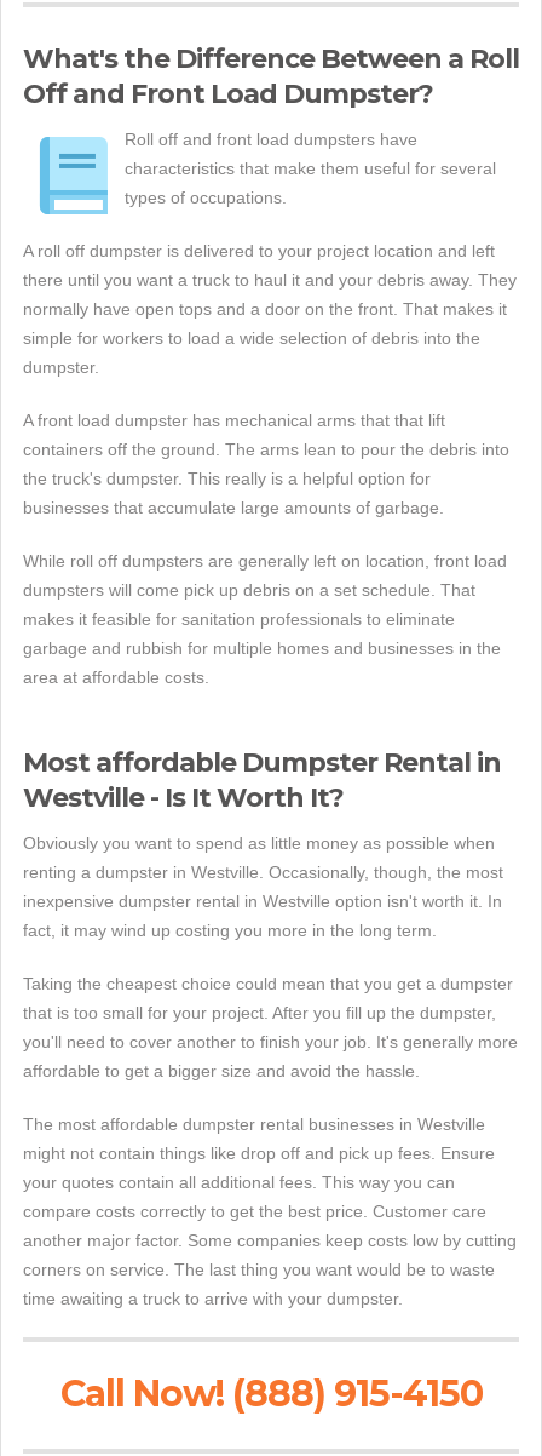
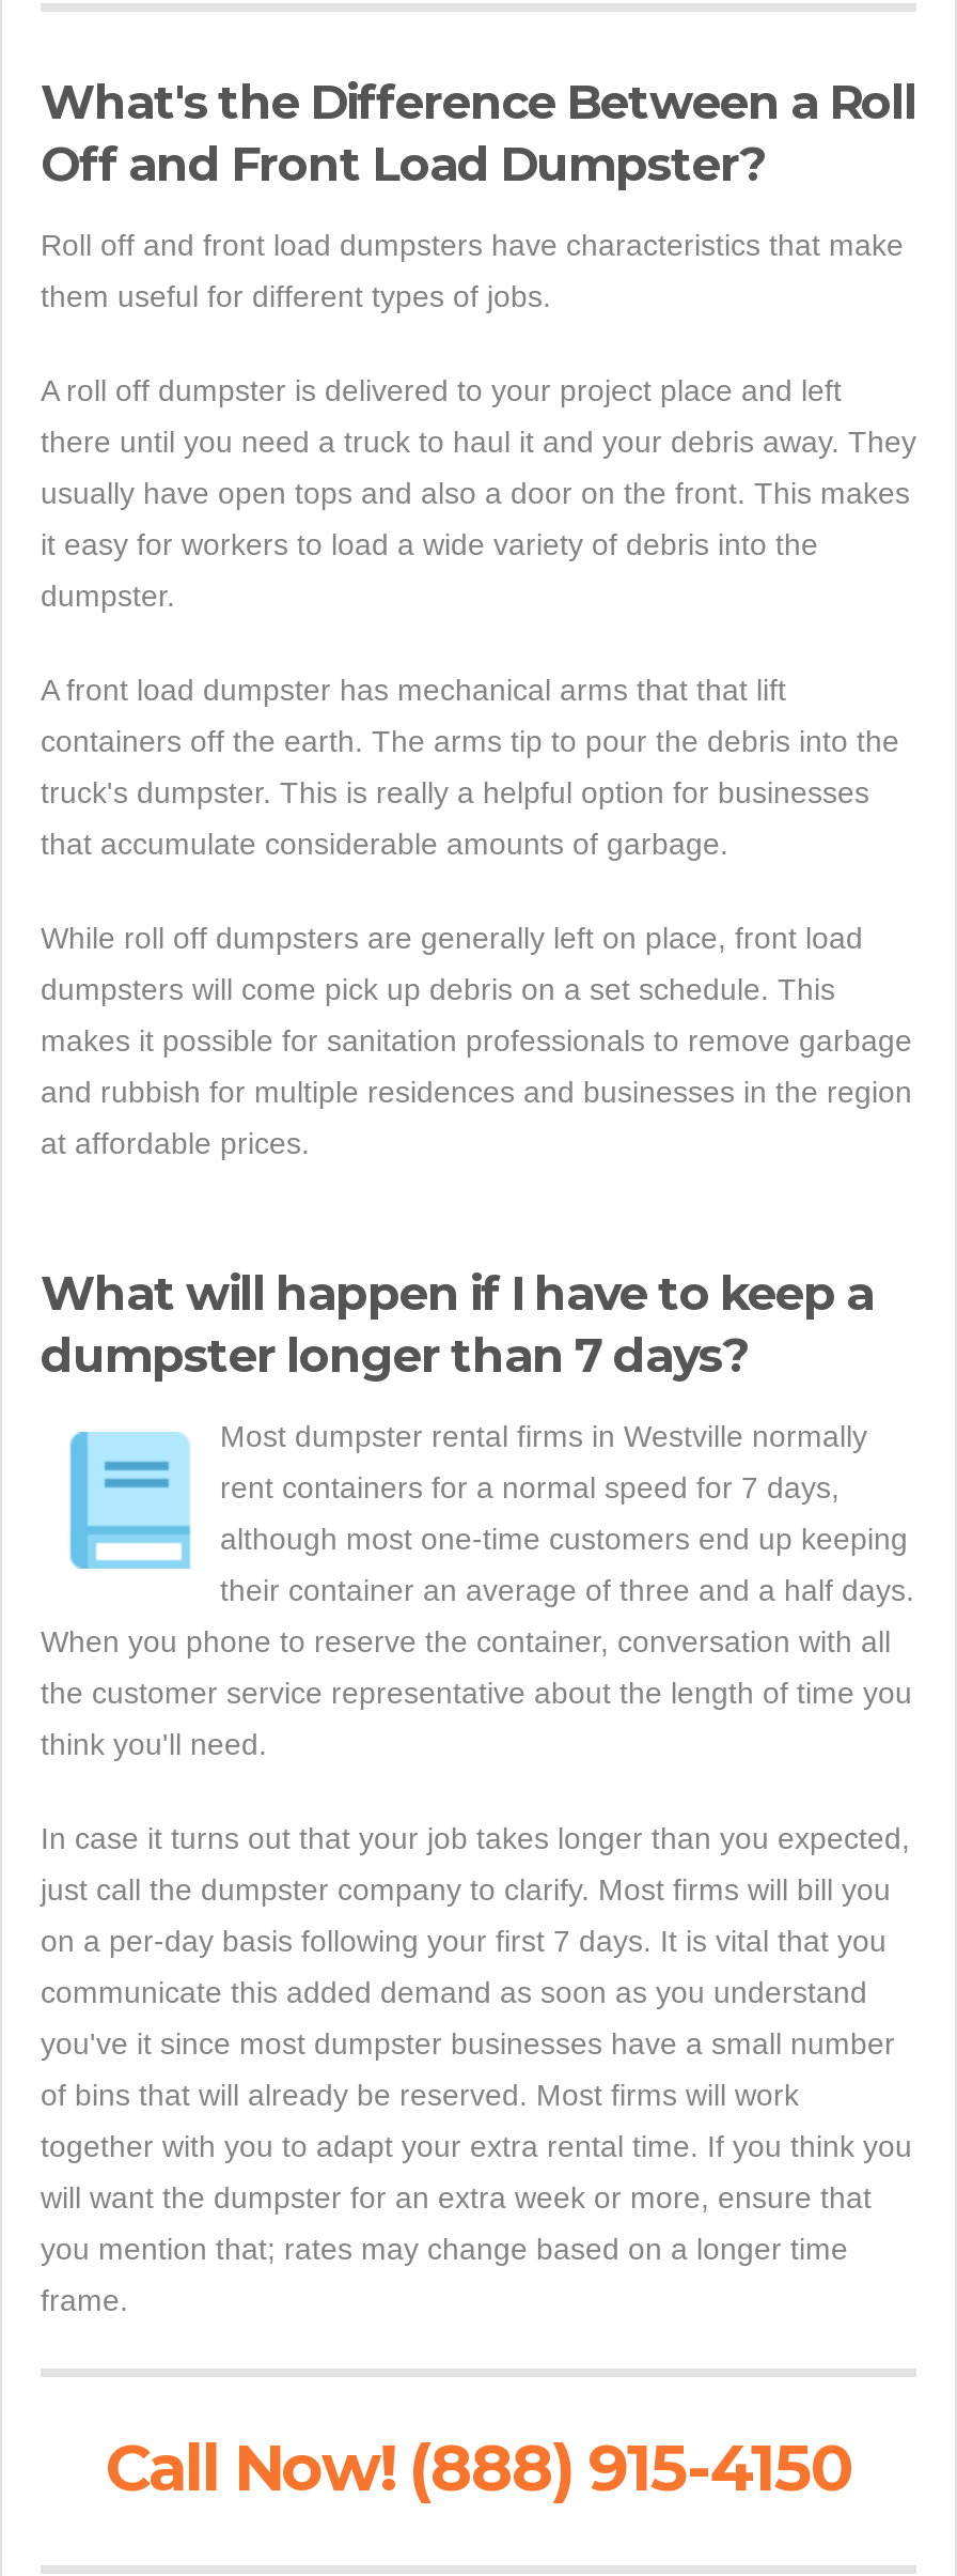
[23,130,517,348] Roll off and front load dumpsters have | characteristics that make them useful for several | types of occupations. | A roll off dumpster is delivered to your project location and left | there until you want a truck to haul it and your debris away. They | normally have open tops and a door on the front. That makes it | simple for workers to load a wide selection of debris into the -> [41,228,916,561] Roll off and front load dumpsters have characteristics that make | them useful for different types of jobs. | A roll off dumpster is delivered to your project place and left | there until you need a truck to haul it and your debris away. They | usually have open tops and also a door on the front. This makes | it easy for workers to load a wide variety of debris into the
moved [23,357,445,430] -> [41,579,786,707]: dumpster. | A front load dumpster has mechanical arms that that lift
[23,440,518,1308] containers off the ground. The arms lean to pour the debris into | the truck's dumpster. This really is a helpful option for | businesses that accumulate large amounts of garbage. | While roll off dumpsters are generally left on location, front load | dumpsters will come pick up debris on a set schedule. That | makes it feasible for sanitation professionals to eliminate | garbage and rubbish for multiple homes and businesses in the | area at affordable costs. | Most affordable Dumpster Rental in | Westville - Is It Worth It? | Obviously you want to spend as little money as possible when | renting a dumpster in Westville. Occasionally, though, the most | inexpensive dumpster rental in Westville option isn't worth it. In | fact, it may wind up costing you more in the long term. | Taking the cheapest choice could mean that you get a dumpster | that is too small for your project. After you fill up the dumpster, | you'll need to cover another to finish your job. It's generally more | affordable to get a bigger size and avoid the hassle. | The most affordable dumpster rental businesses in Westville | might not contain things like drop off and pick up fees. Ensure | your quotes contain all additional fees. This way you can | compare costs correctly to get the best price. Customer care | another major factor. Some companies keep costs low by cutting | corners on service. The last thing you want would be to waste | time awaiting a truck to arrive with your dumpster. -> [41,724,914,2317] containers off the earth. The arms tip to pour the debris into the | truck's dumpster. This is really a helpful option for businesses | that accumulate considerable amounts of garbage. | While roll off dumpsters are generally left on place, front load | dumpsters will come pick up debris on a set schedule. This | makes it possible for sanitation professionals to remove garbage | and rubbish for multiple residences and businesses in the region | at affordable prices. | What will happen if I have to keep a | dumpster longer than 7 days? | Most dumpster rental firms in Westville normally | rent containers for a normal speed for 7 days, | although most one-time customers end up keeping | their container an average of three and a half days. | When you phone to reserve the container, conversation with all | the customer service representative about the length of time you | think you'll need. | In case it turns out that your job takes longer than you expected, | just call the dumpster company to clarify. Most firms will bill you | on a per-day basis following your first 7 days. It is vital that you | communicate this added demand as soon as you understand | you've it since most dumpster businesses have a small number | of bins that will already be reserved. Most firms will work | together with you to adapt your extra rental time. If you think you | will want the dumpster for an extra week or more, ensure that | you mention that; rates may change based on a longer time | frame.

